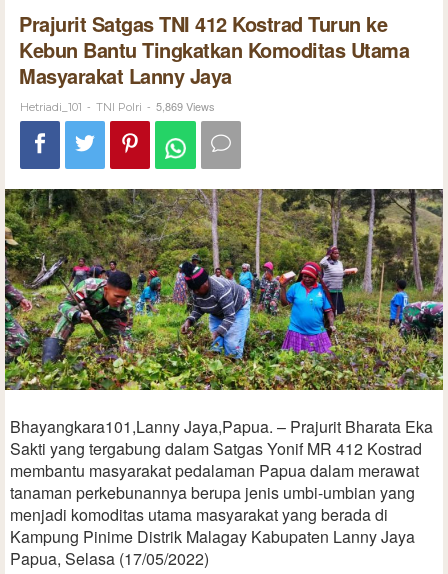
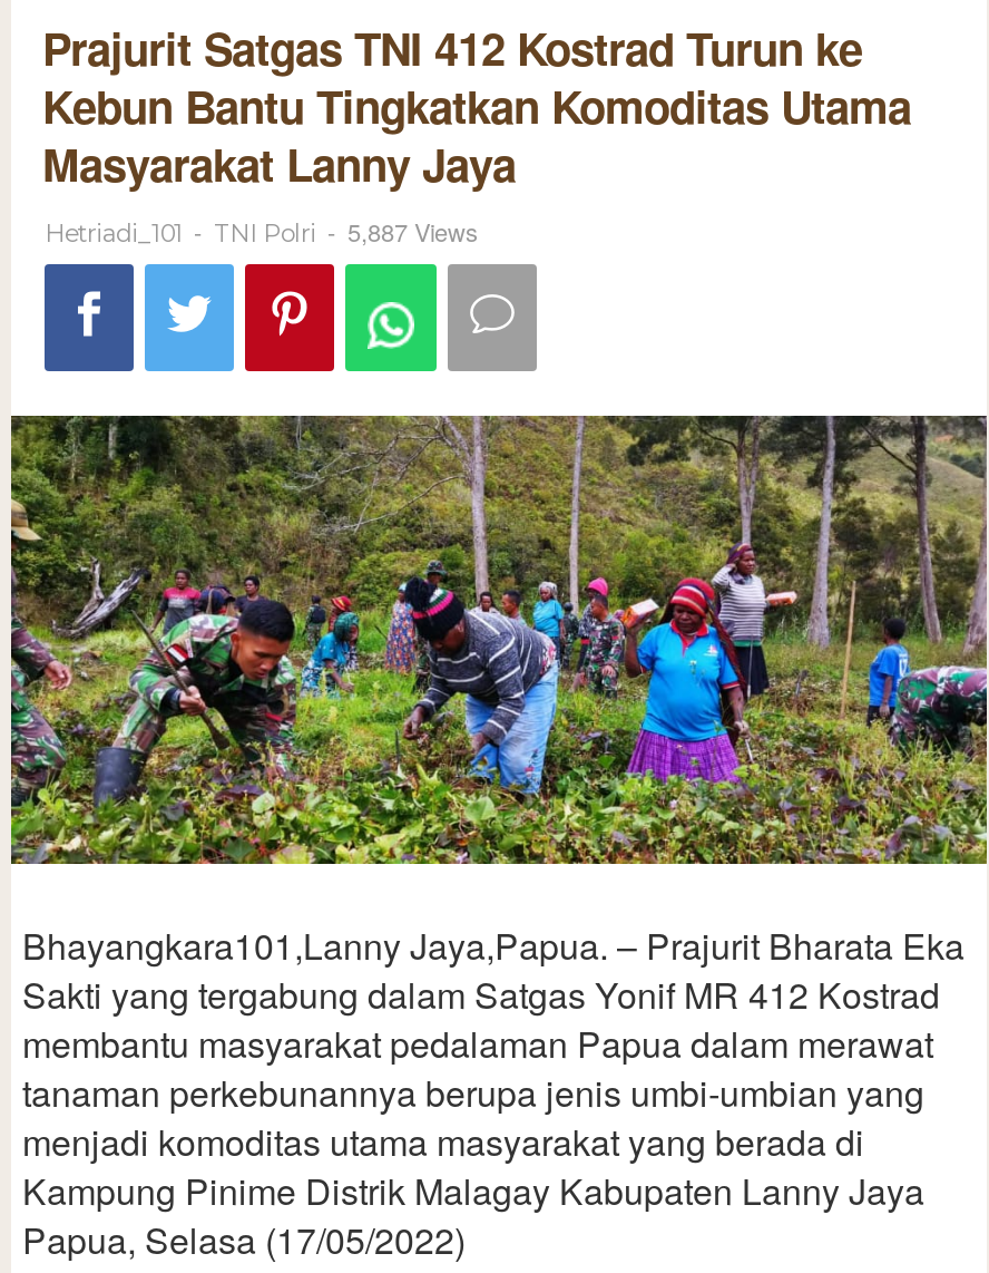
[20,98,215,114] Hetriadi_101 - TNI Polri - 5,869 Views -> [45,212,479,248] Hetriadi_101 - TNI Polri - 5,887 Views

